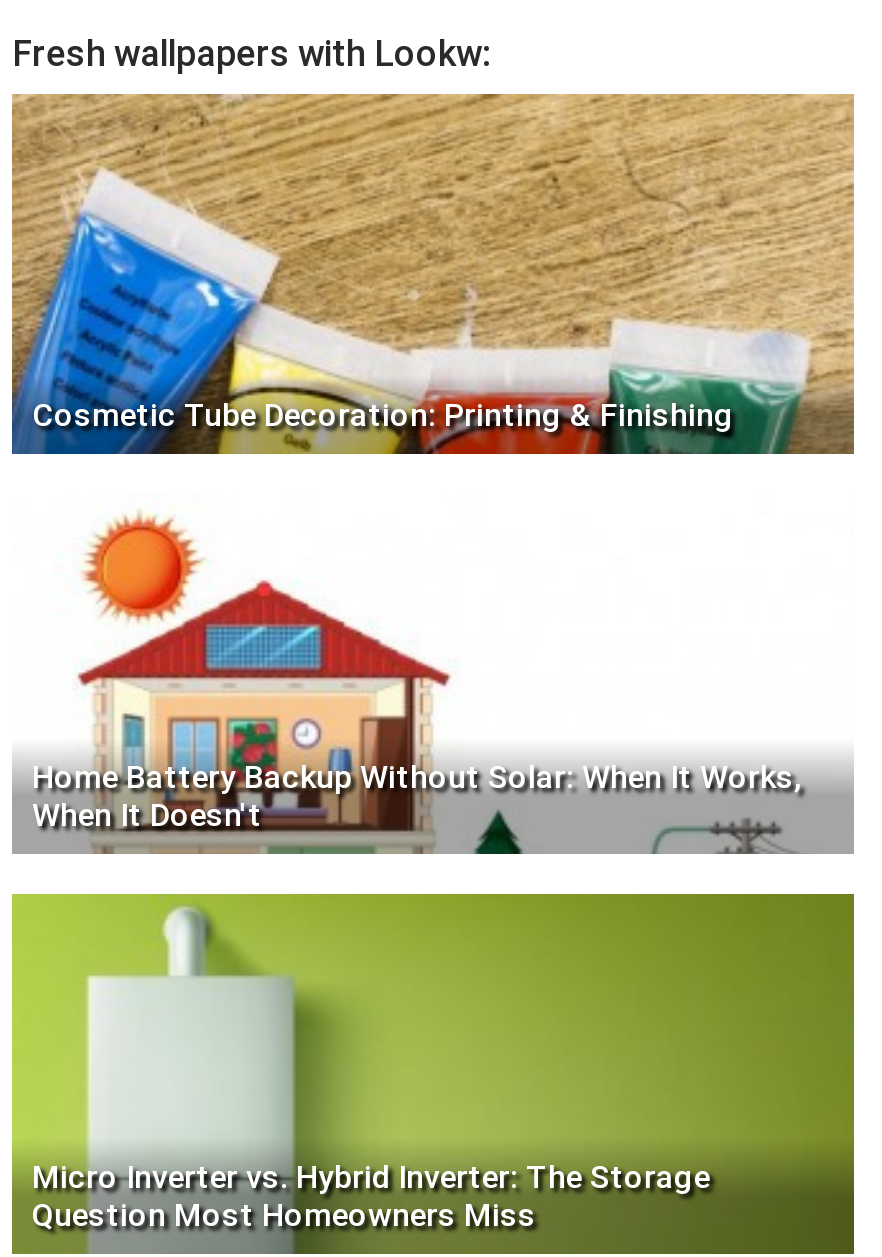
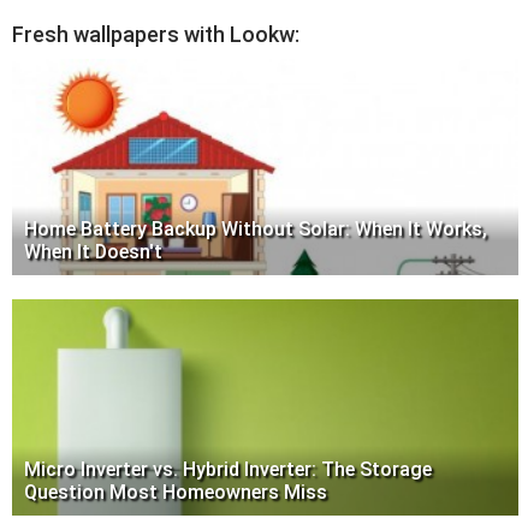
[10,92,856,456] [image] | Cosmetic Tube Decoration: Printing & Finishing -> none

